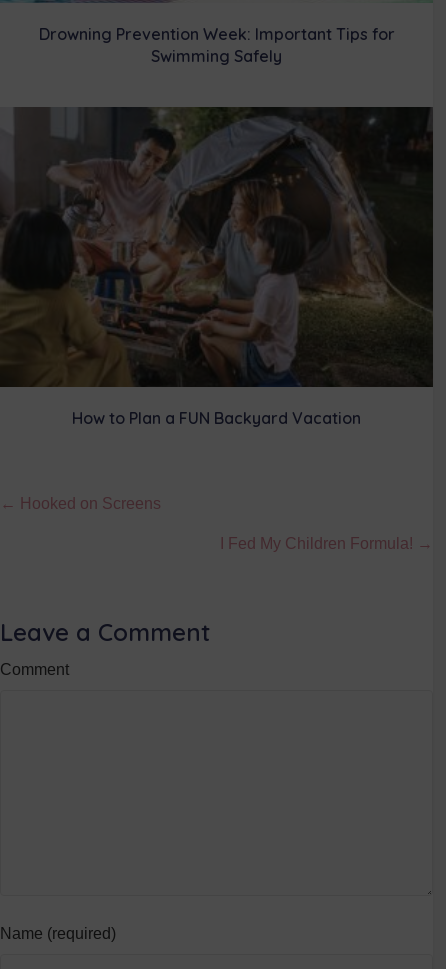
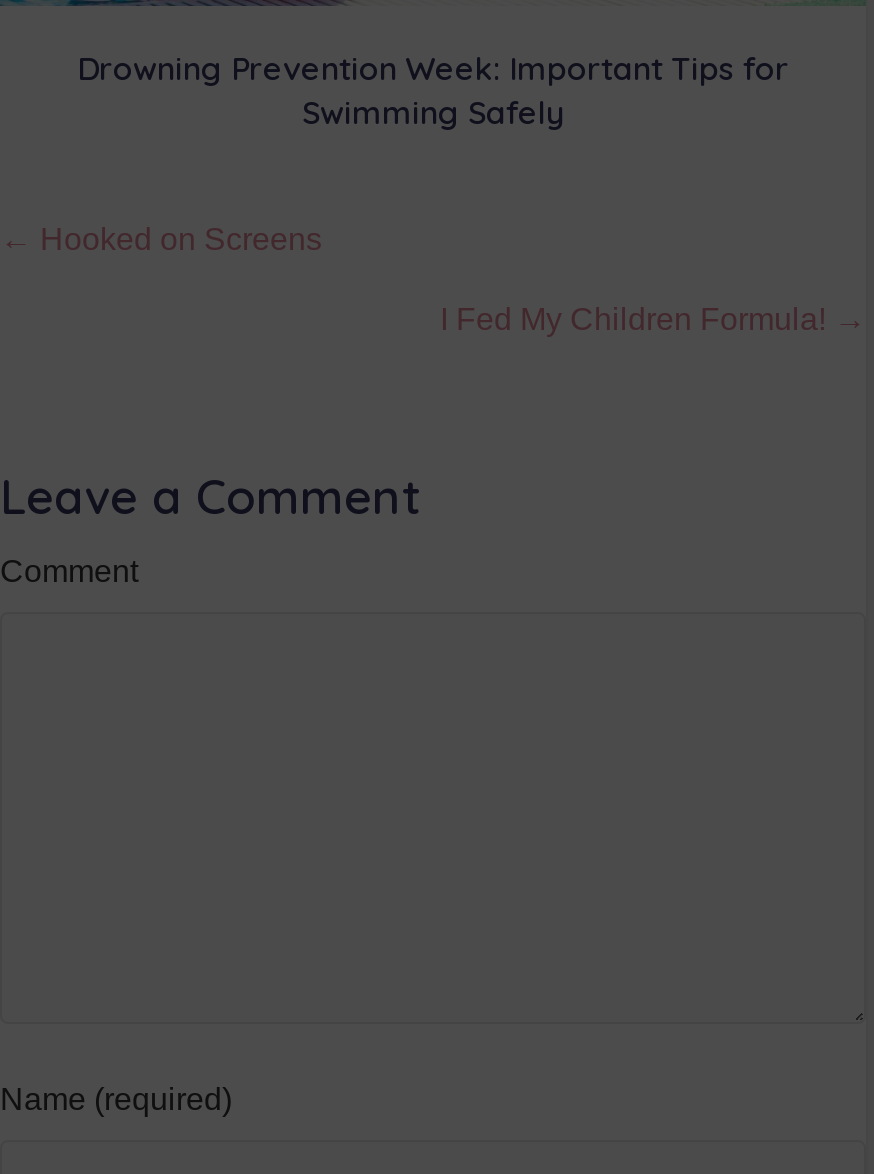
[3,106,434,428] [image] | How to Plan a FUN Backyard Vacation -> none

